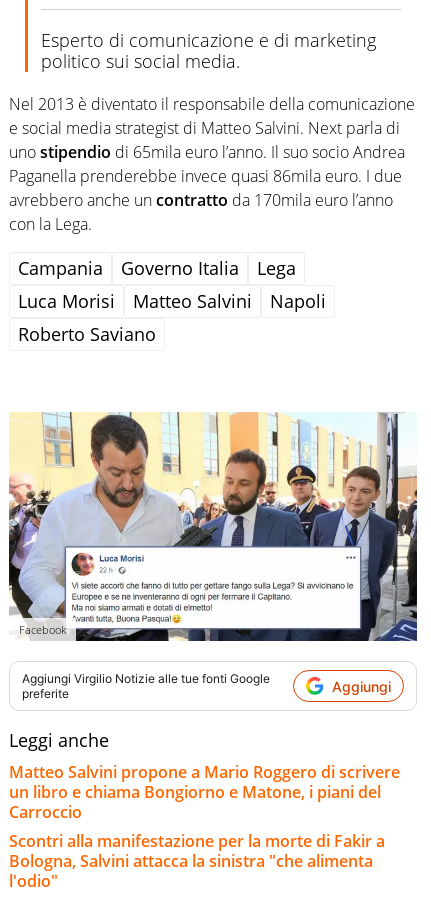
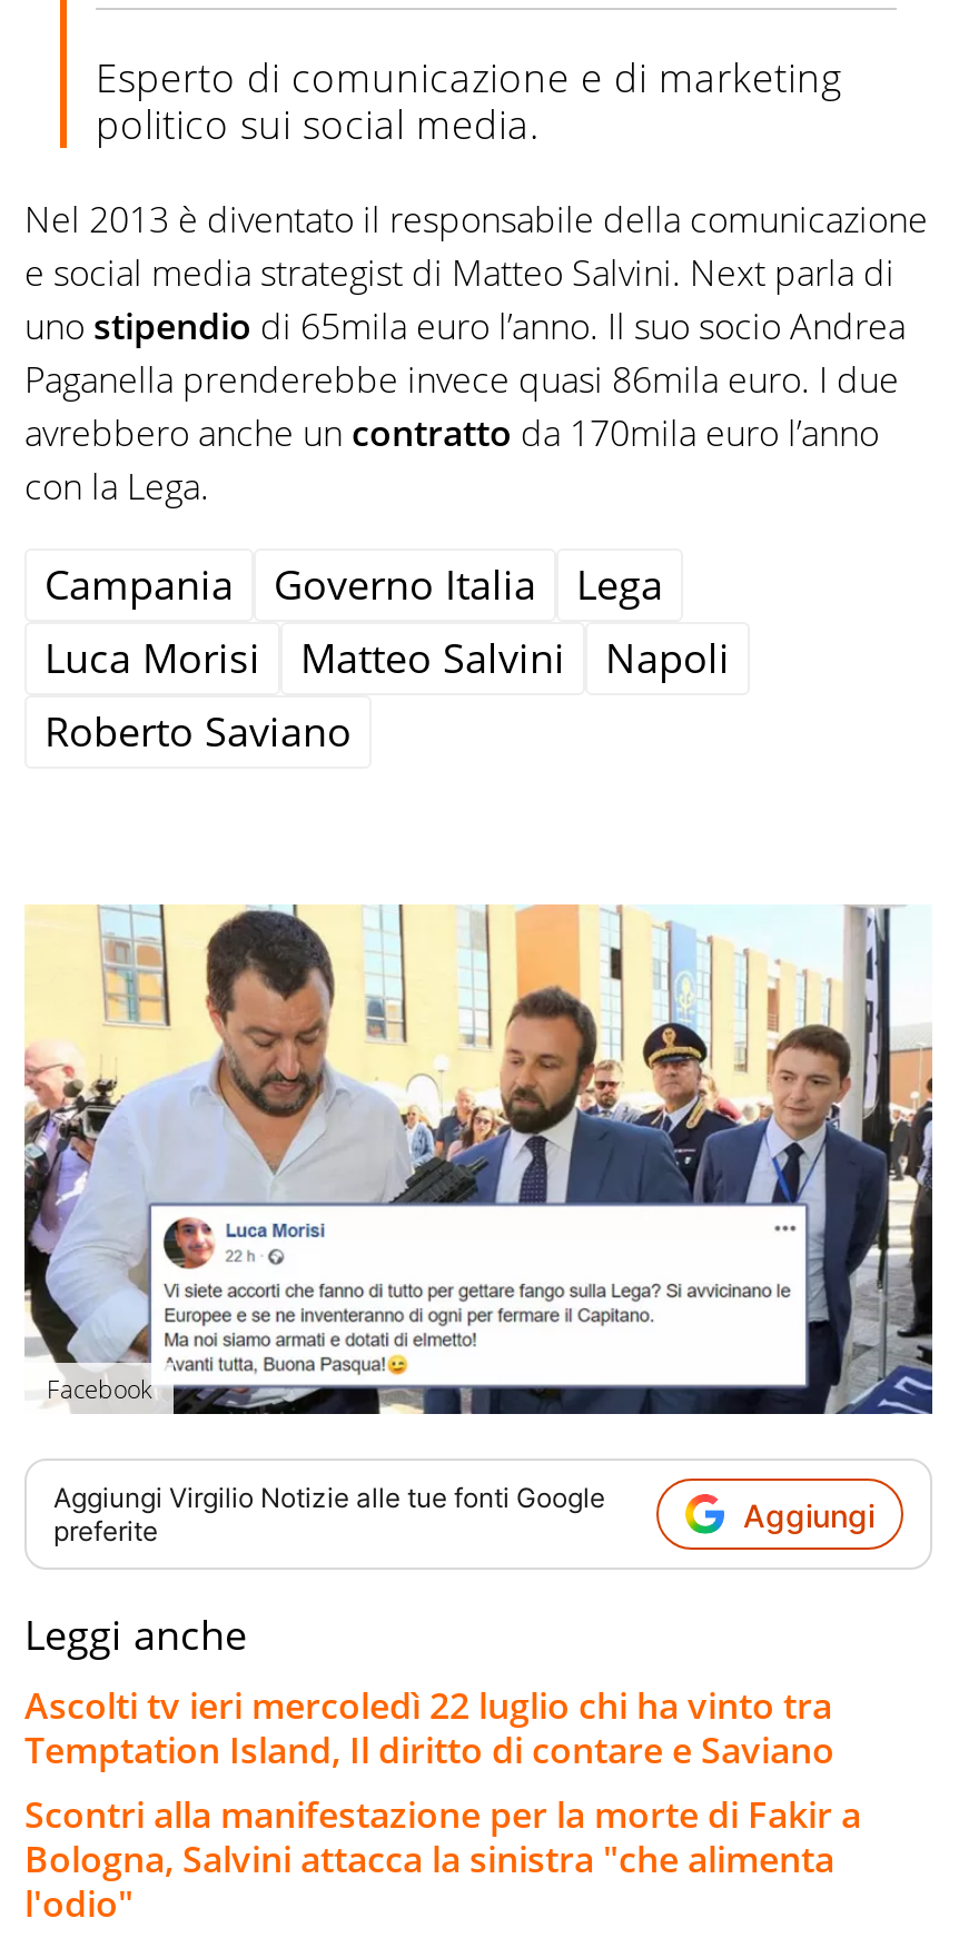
[9,761,400,823] Matteo Salvini propone a Mario Roggero di scrivere | un libro e chiama Bongiorno e Matone, i piani del | Carroccio -> [24,1681,834,1774] Ascolti tv ieri mercoledì 22 luglio chi ha vinto tra | Temptation Island, Il diritto di contare e Saviano

